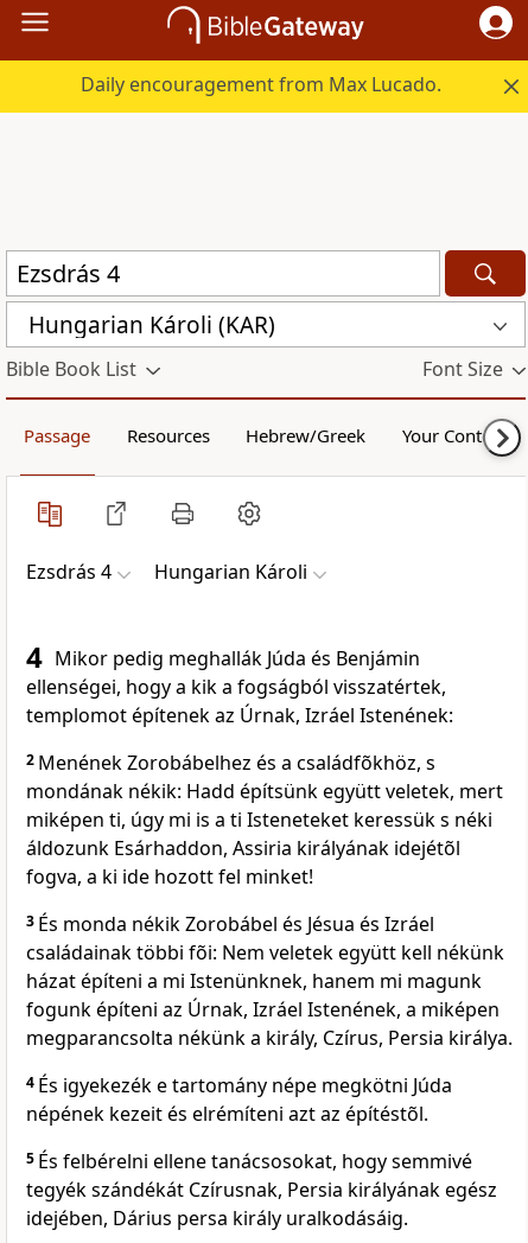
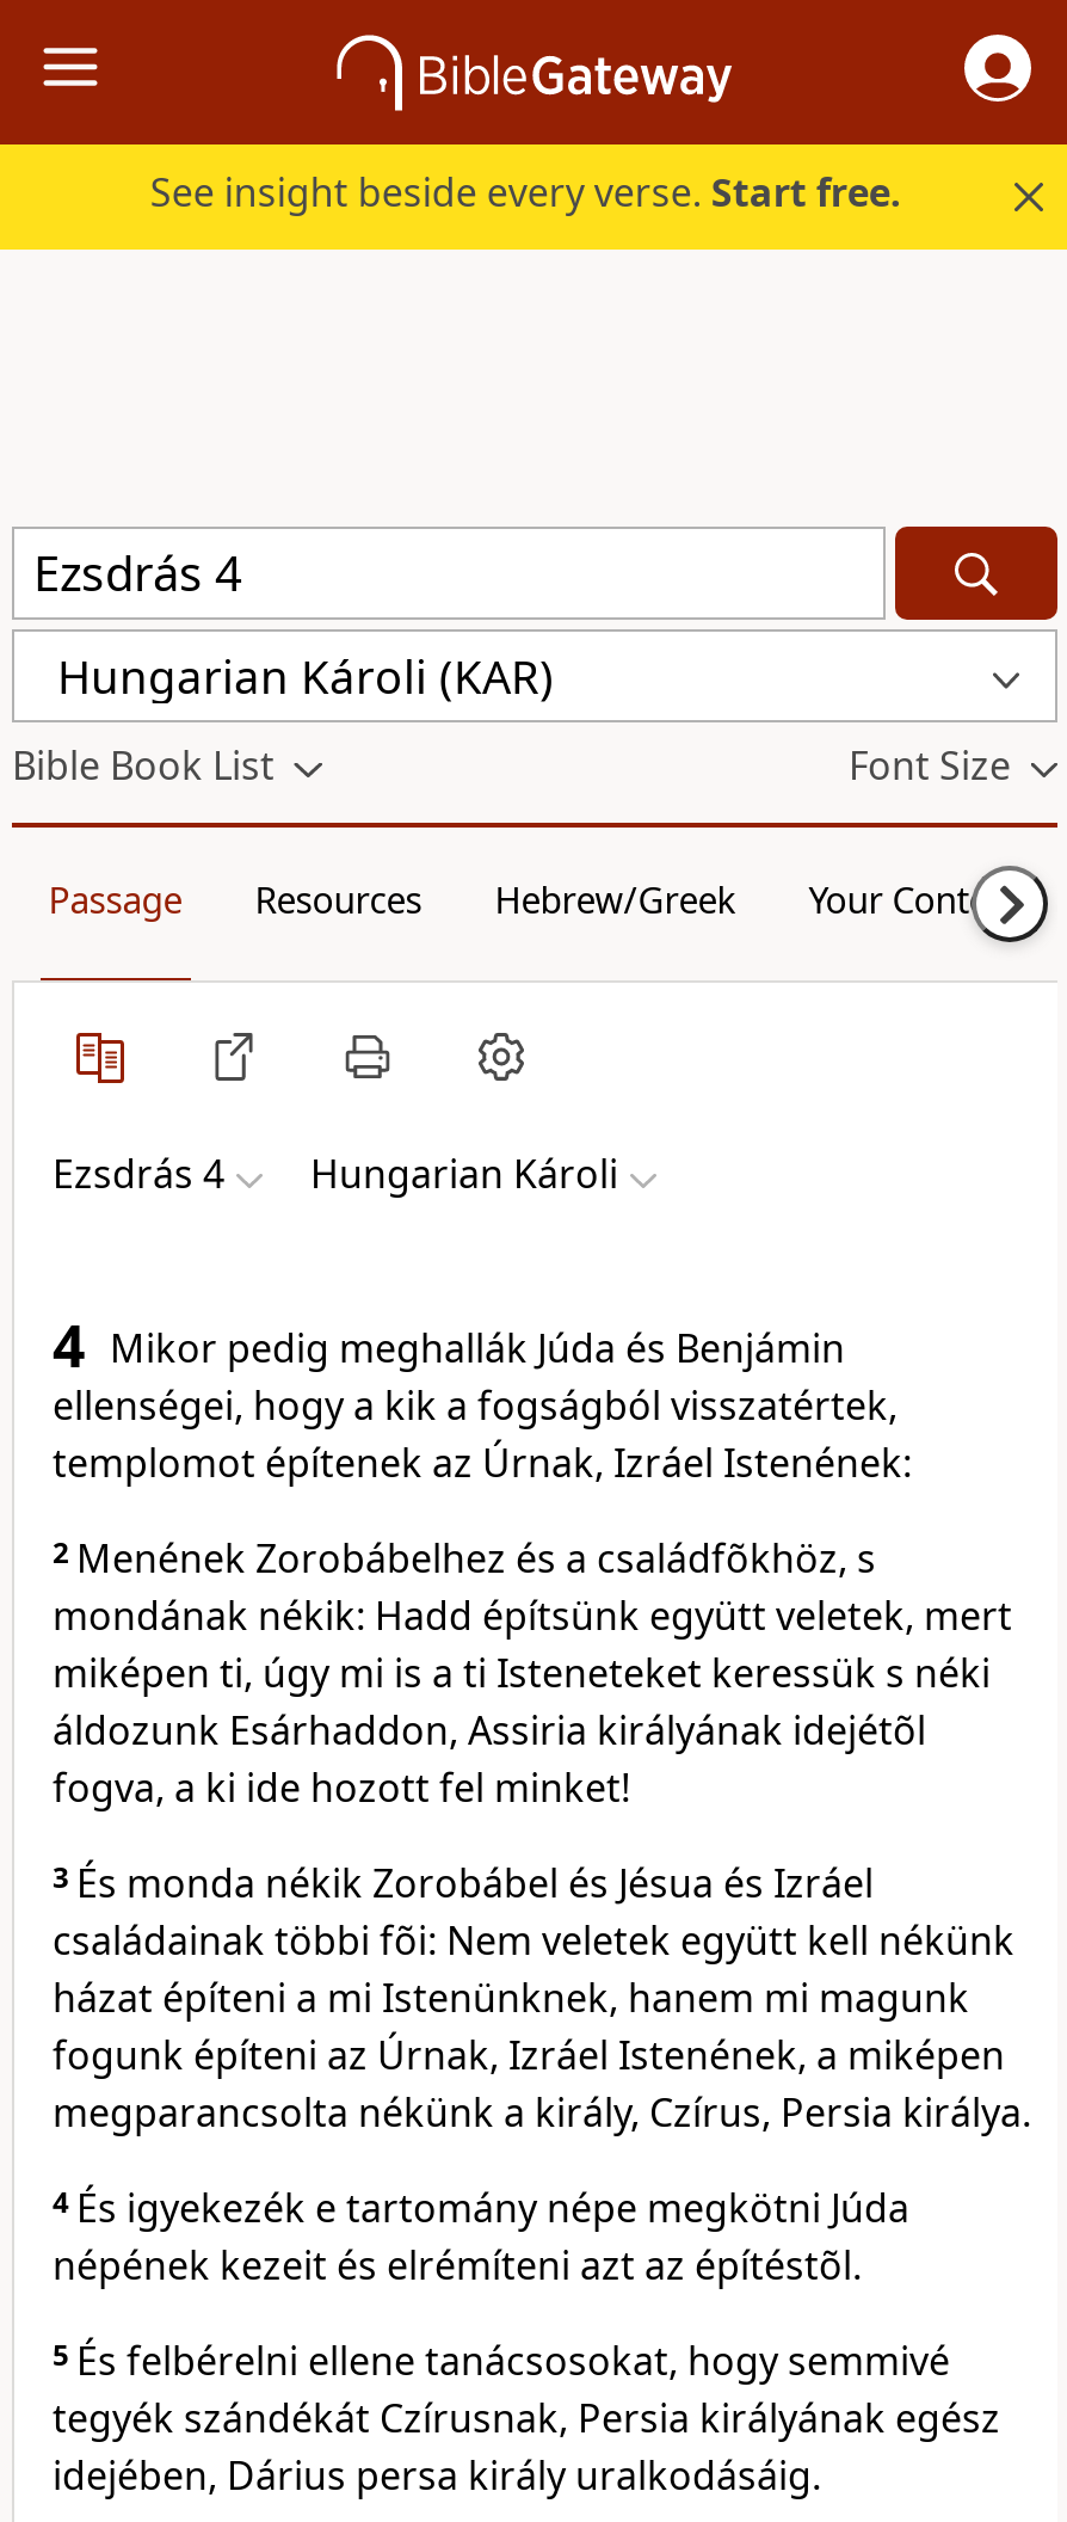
[81,71,442,97] Daily encouragement from Max Lucado. -> [150,166,902,219] See insight beside every verse. Start free.

